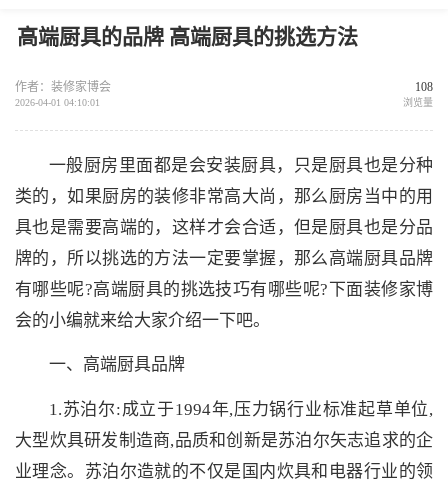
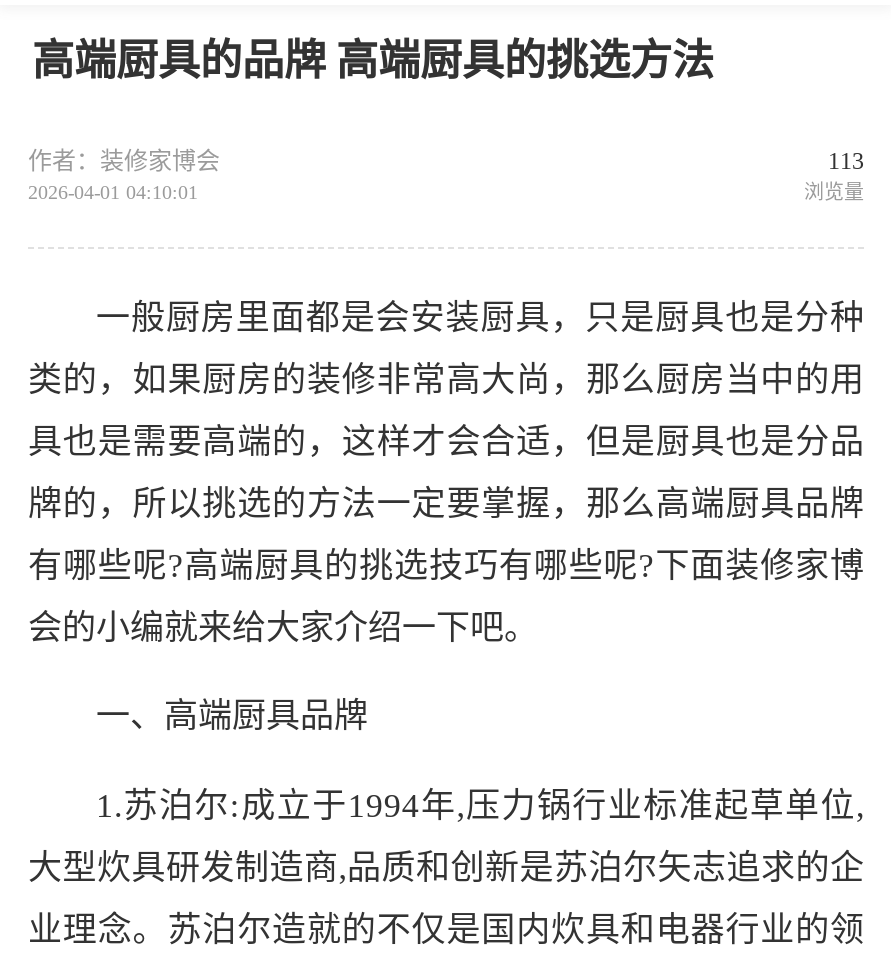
[415,80,433,94] 108 -> [828,147,864,175] 113

